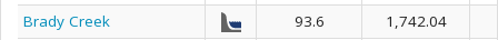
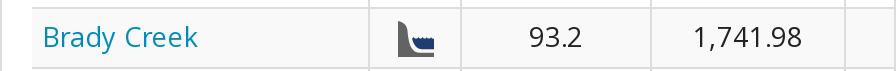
[294,11,324,31] 93.6 -> [529,18,583,54] 93.2
[385,11,446,31] 1,742.04 -> [693,18,803,54] 1,741.98

